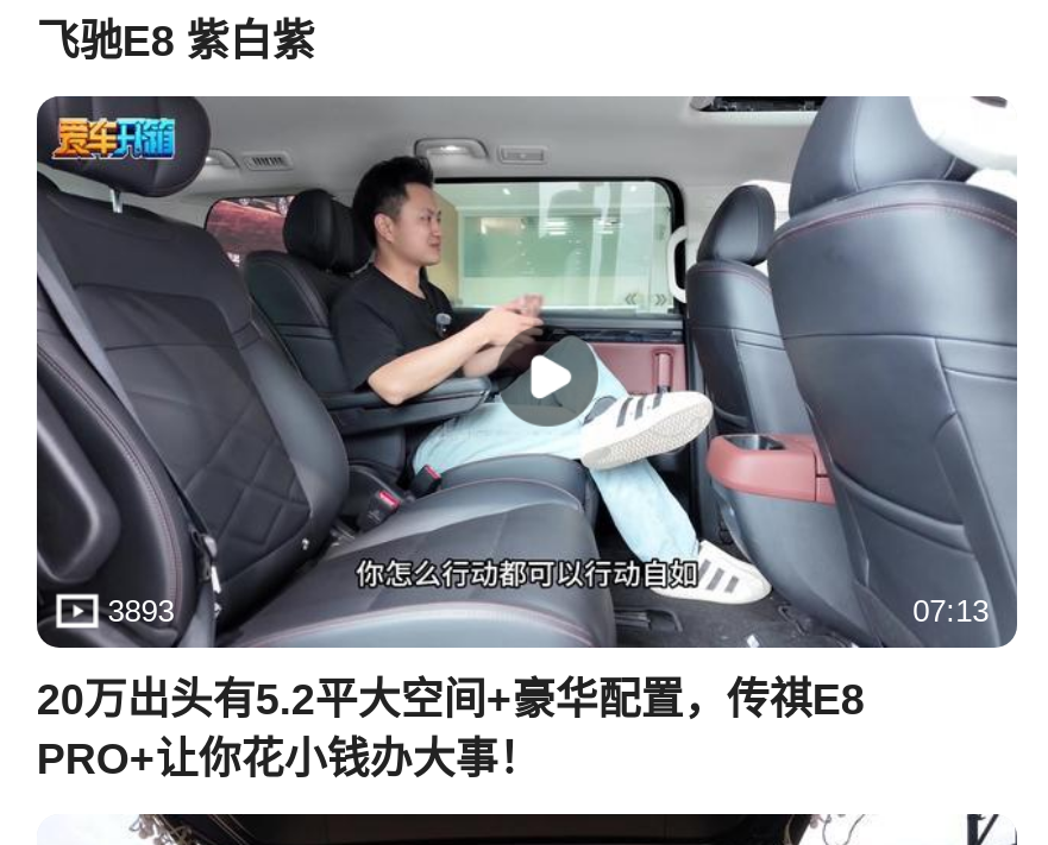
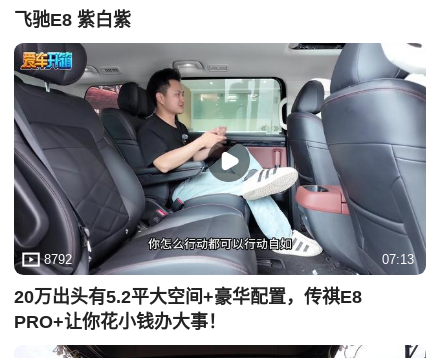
[108,593,174,628] 3893 -> [44,252,72,267] 8792

